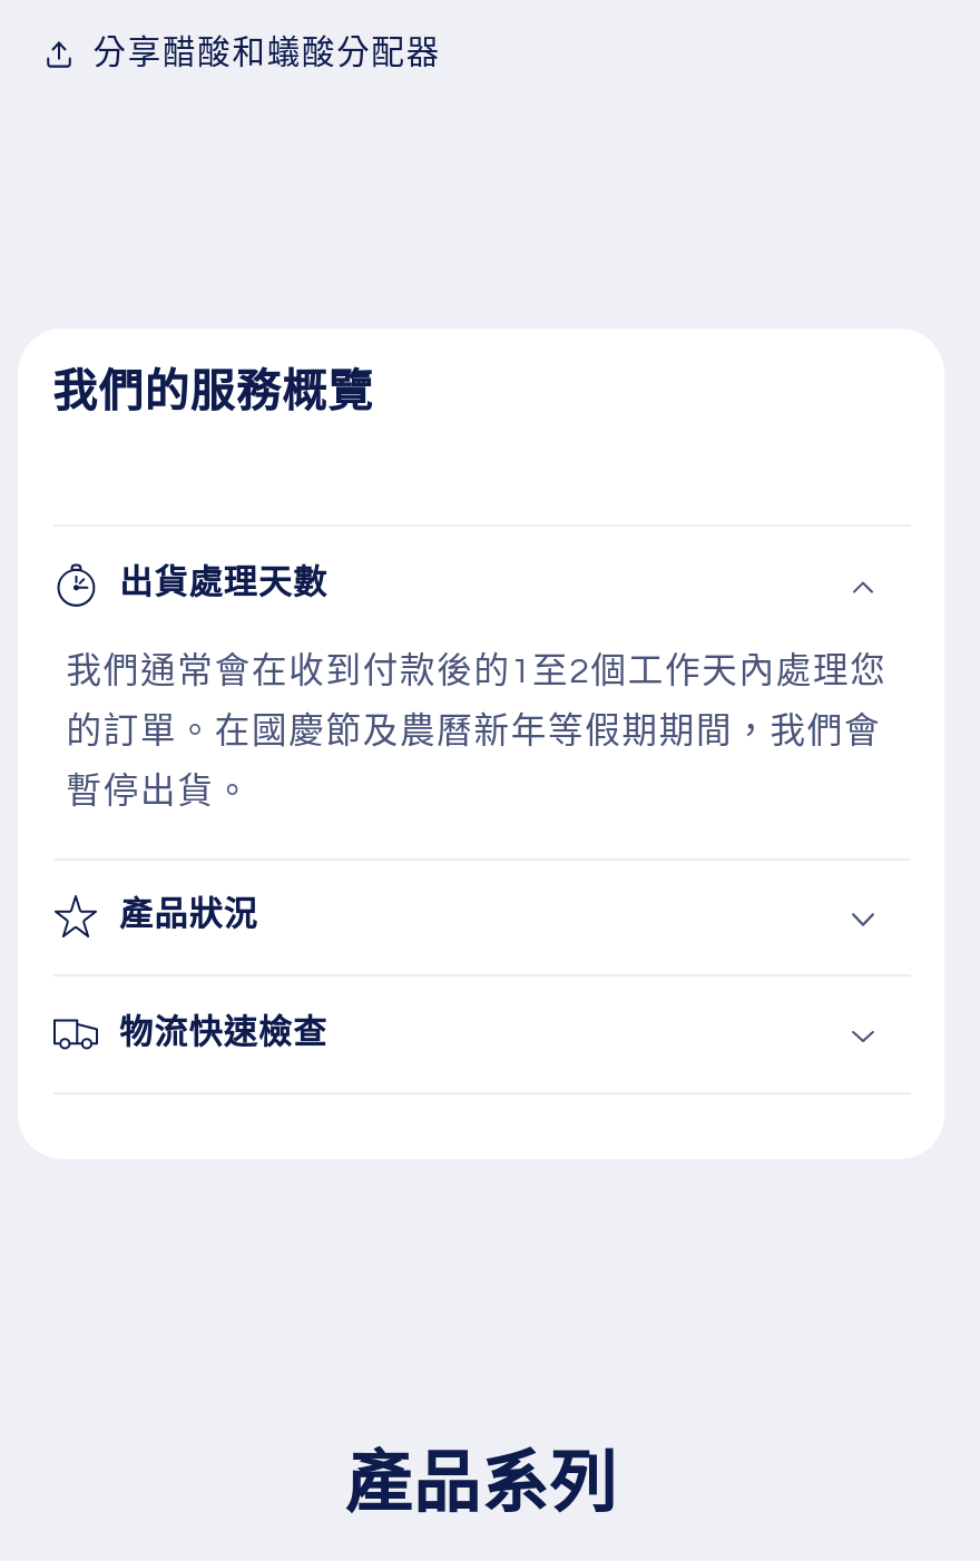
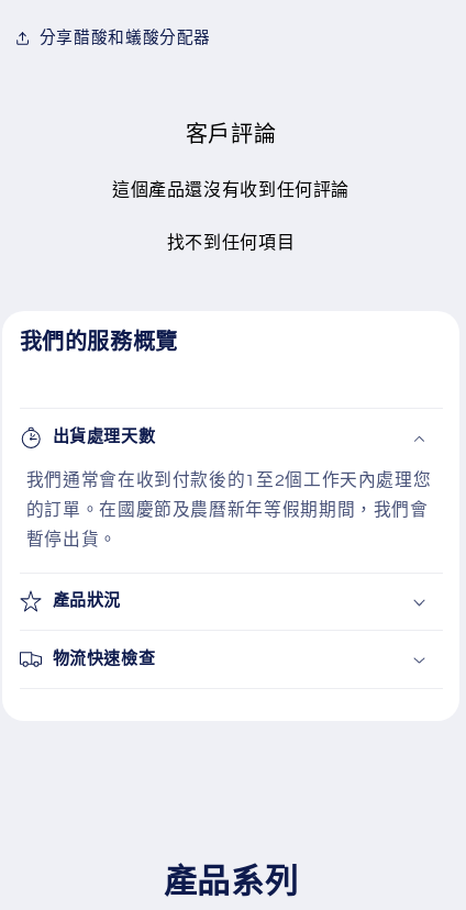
none -> [112,124,350,251] 客戶評論 | 這個產品還沒有收到任何評論 | 找不到任何項目

